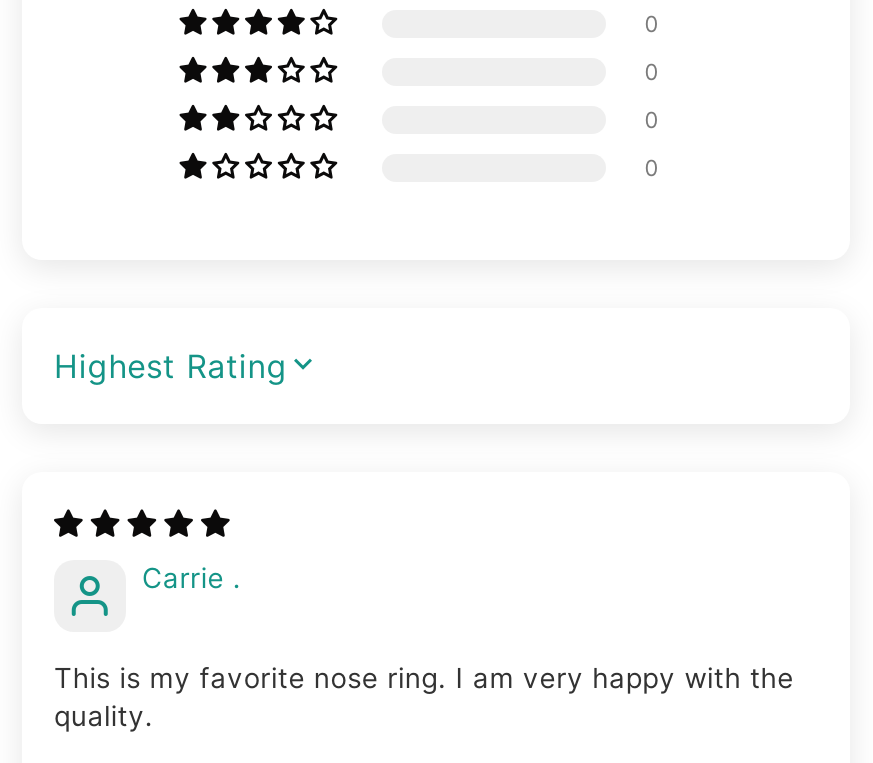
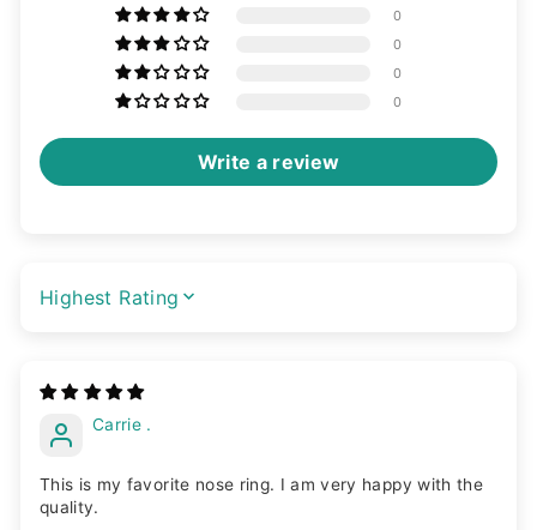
none -> [197,150,340,174] Write a review

